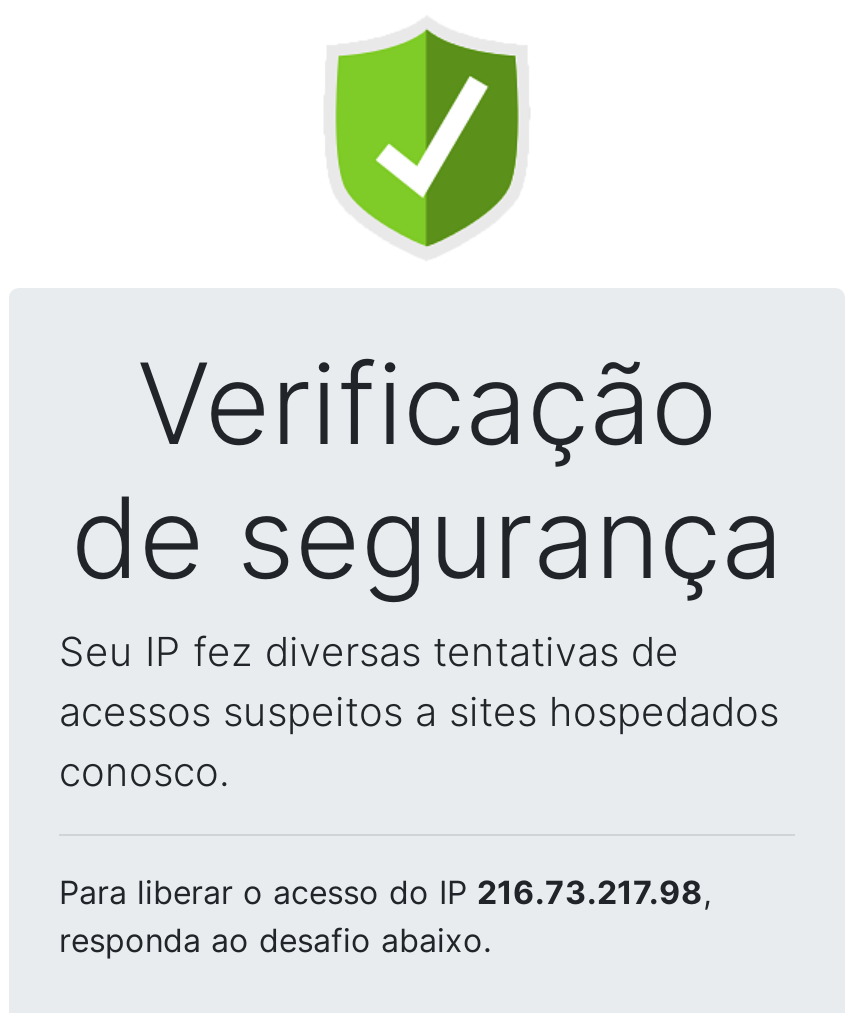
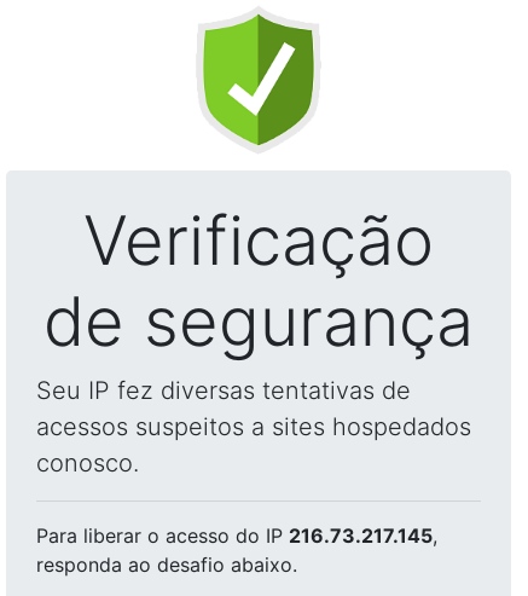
[59,872,711,912] Para liberar o acesso do IP 216.73.217.98, -> [36,523,437,548] Para liberar o acesso do IP 216.73.217.145,

